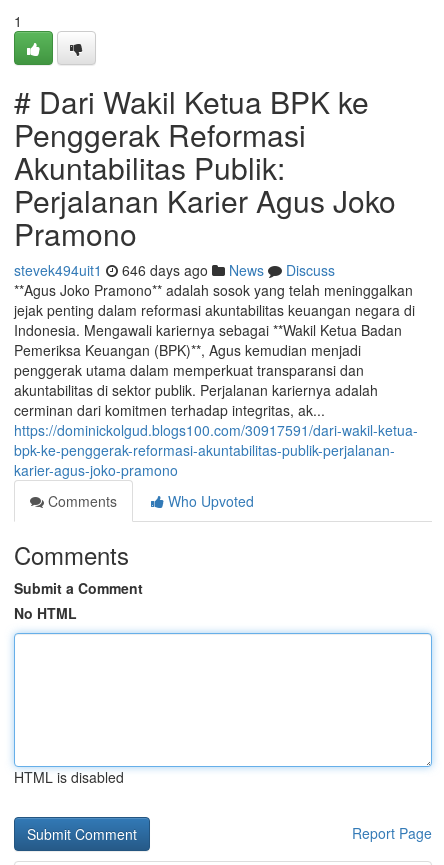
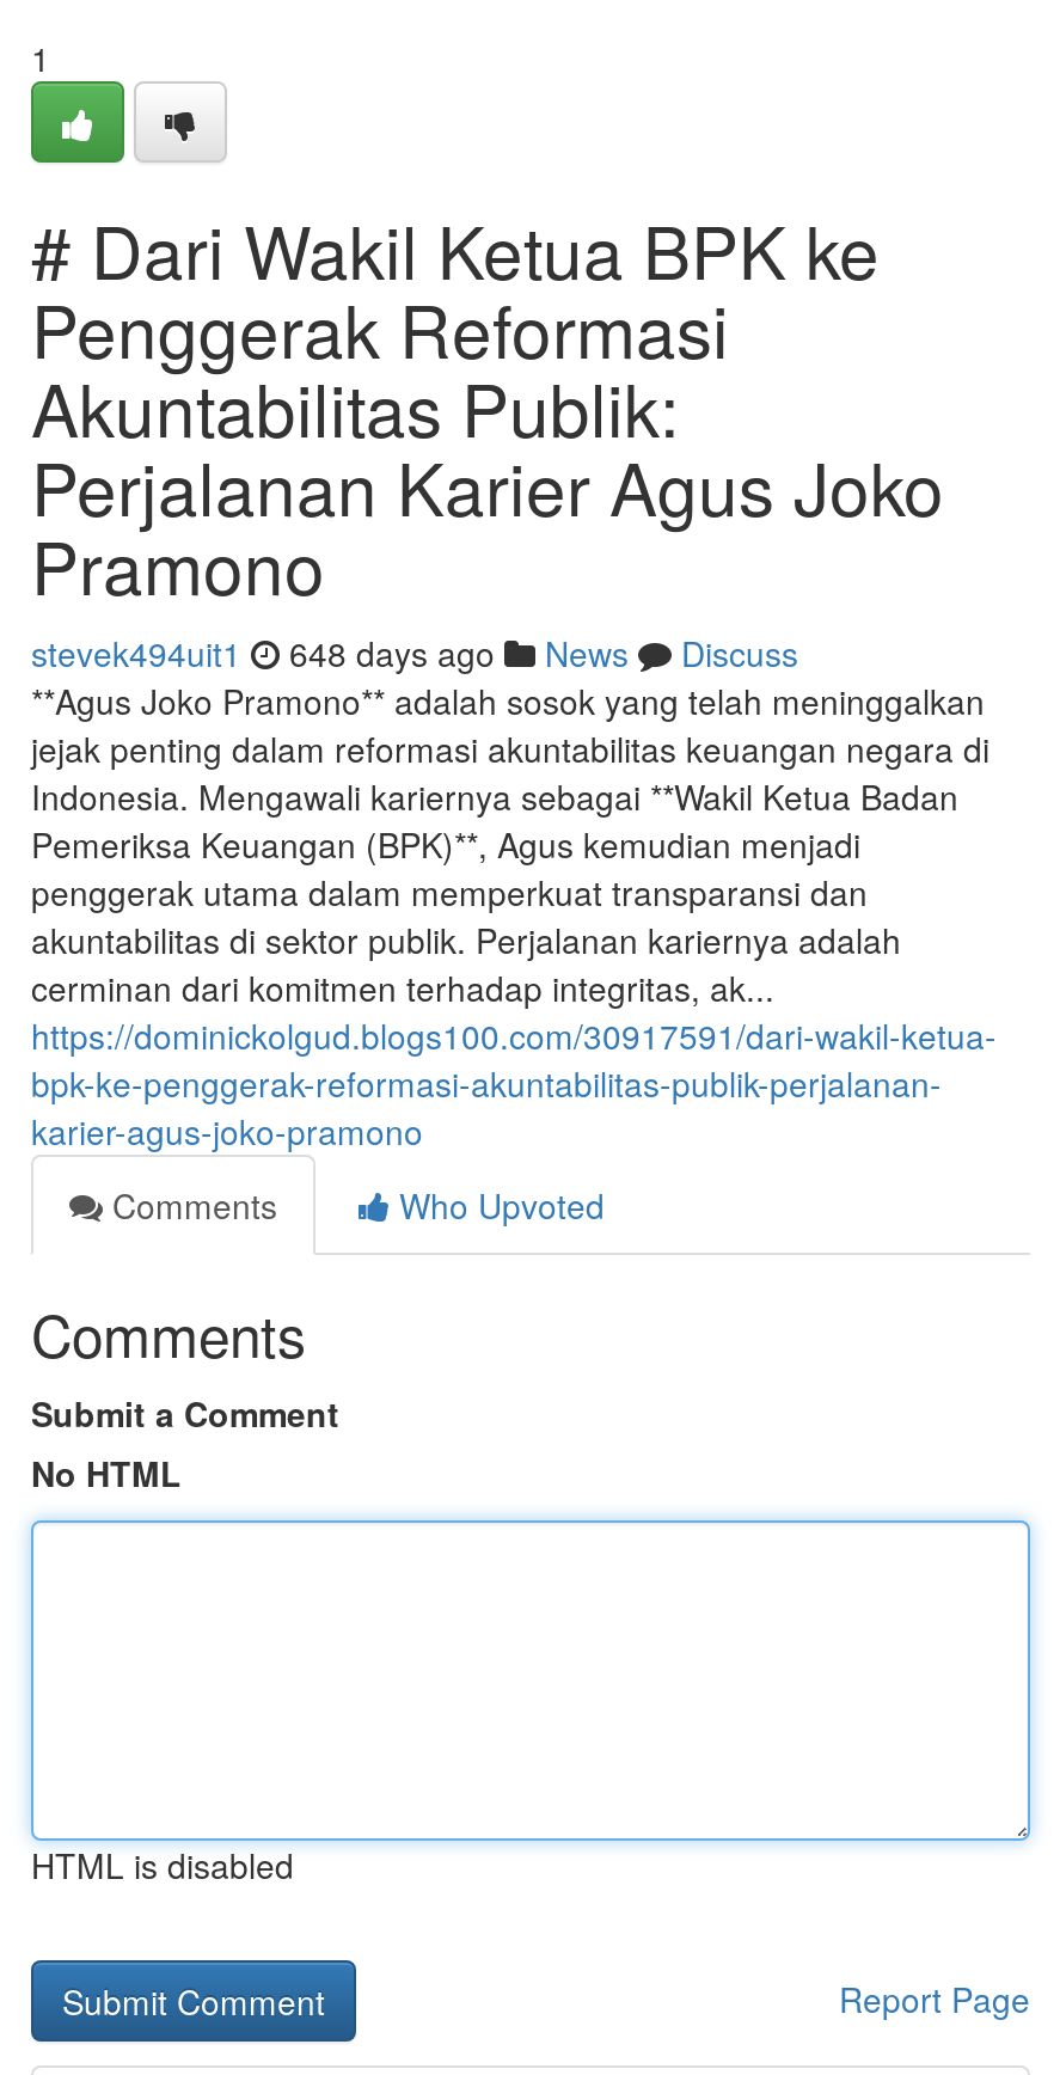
[14,260,335,280] stevek494uit1 646 days ago News Discuss -> [31,629,798,677] stevek494uit1 648 days ago News Discuss

